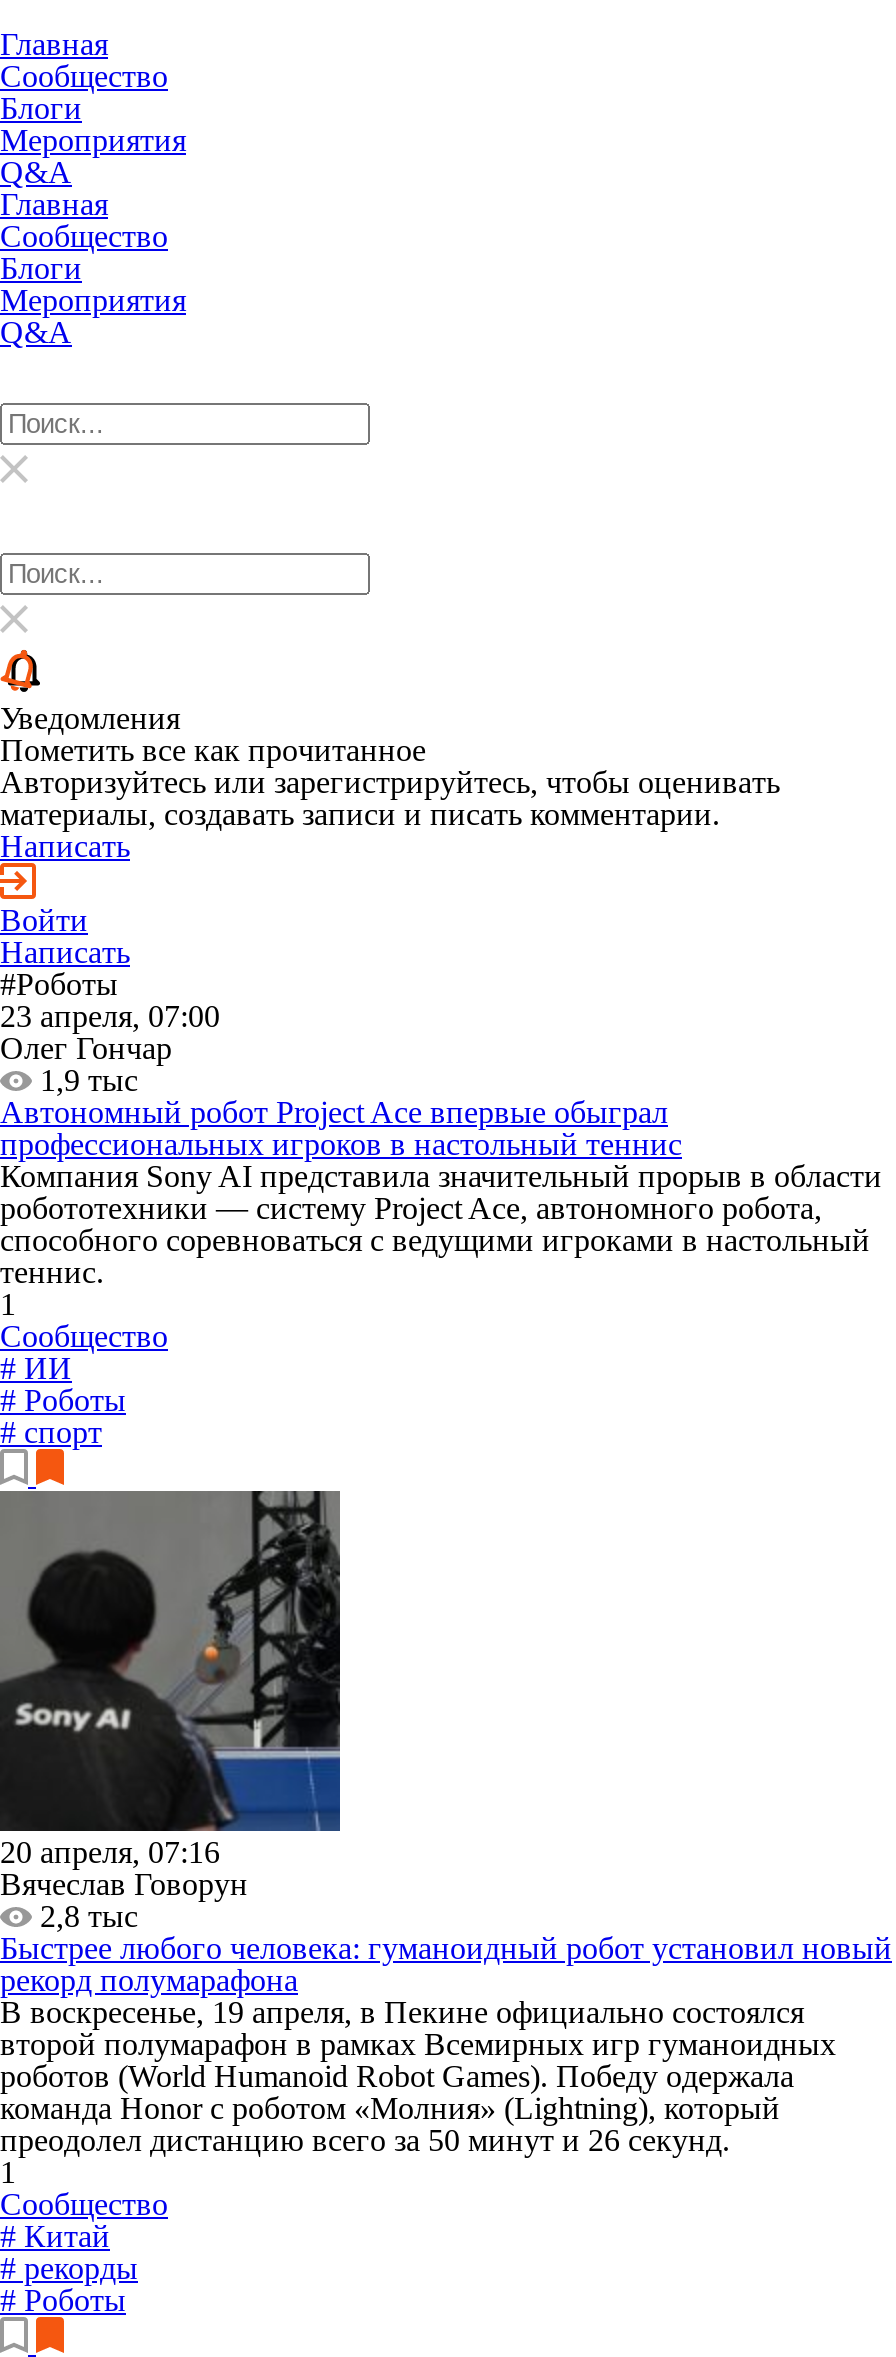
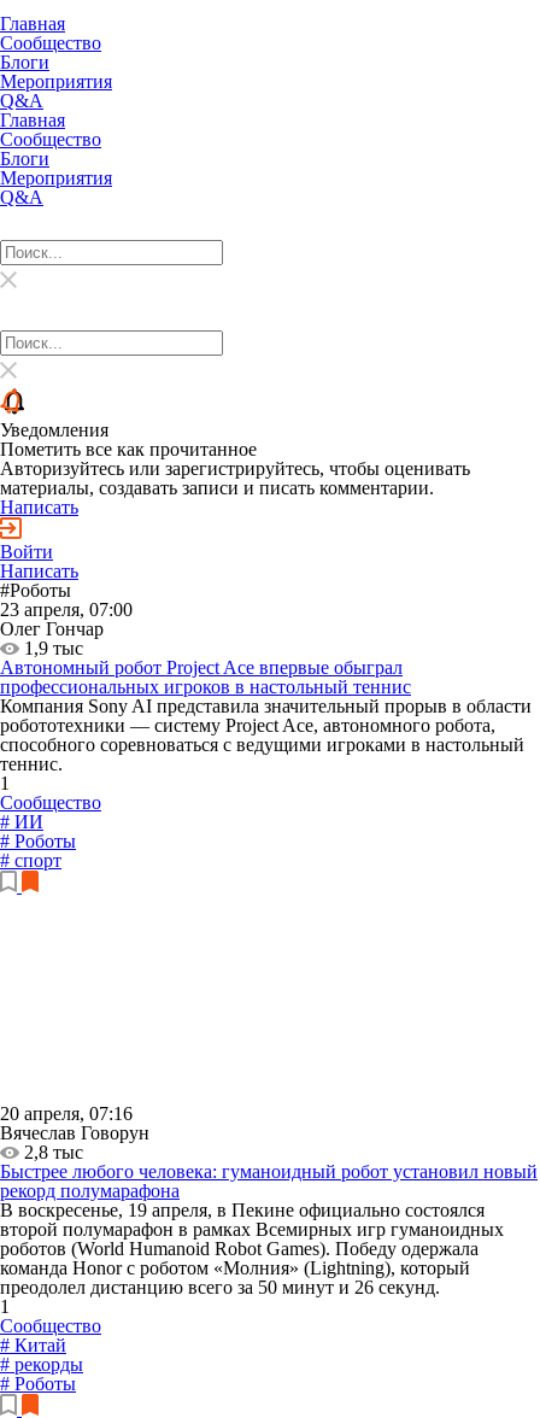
[6,1489,342,1833] [image] -> none

